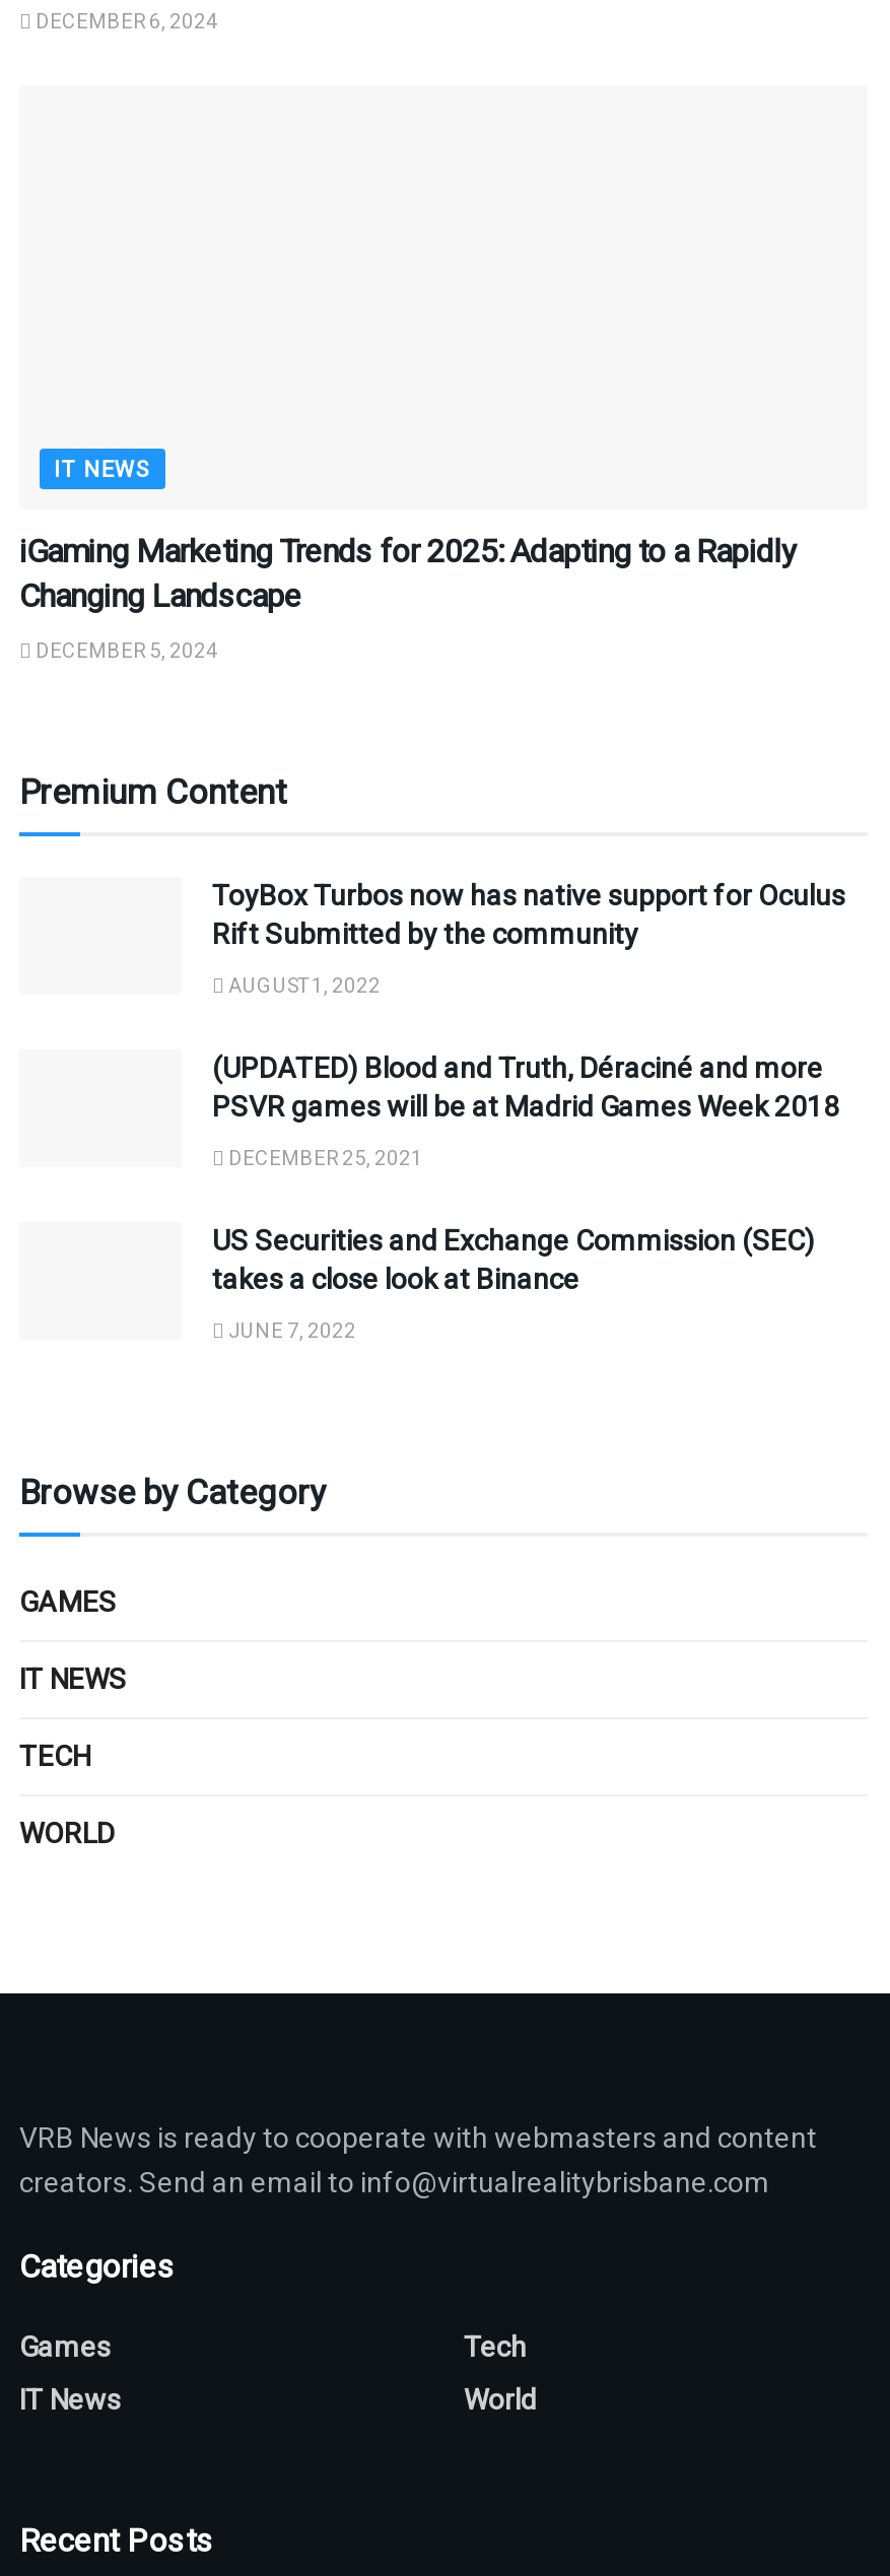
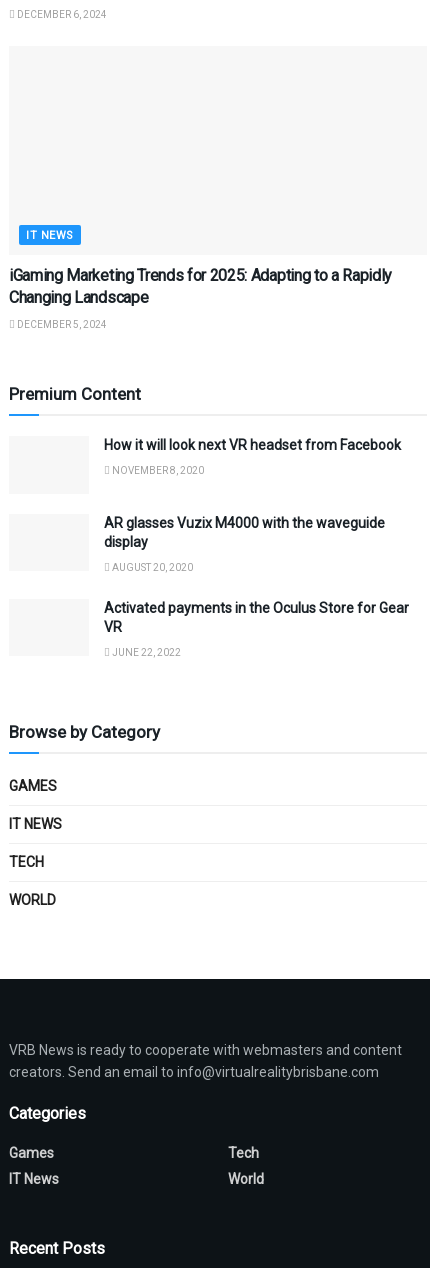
[212,880,845,951] ToyBox Turbos now has native support for Oculus | Rift Submitted by the community -> [104,437,401,453] How it will look next VR headset from Facebook
[224,975,381,998] AUGUST 1, 2022 -> [110,465,204,476] NOVEMBER 8, 2020
[212,1052,839,1123] (UPDATED) Blood and Truth, Déraciné and more | PSVR games will be at Madrid Games Week 2018 -> [104,515,385,550] AR glasses Vuzix M4000 with the waveguide | display
[224,1148,423,1170] DECEMBER 25, 2021 -> [110,562,193,573] AUGUST 20, 2020
[212,1225,815,1296] US Securities and Exchange Commission (SEC) | takes a close look at Binance -> [104,600,409,635] Activated payments in the Oculus Store for Gear | VR
[224,1320,356,1343] JUNE 7, 2022 -> [110,647,181,658] JUNE 22, 2022

